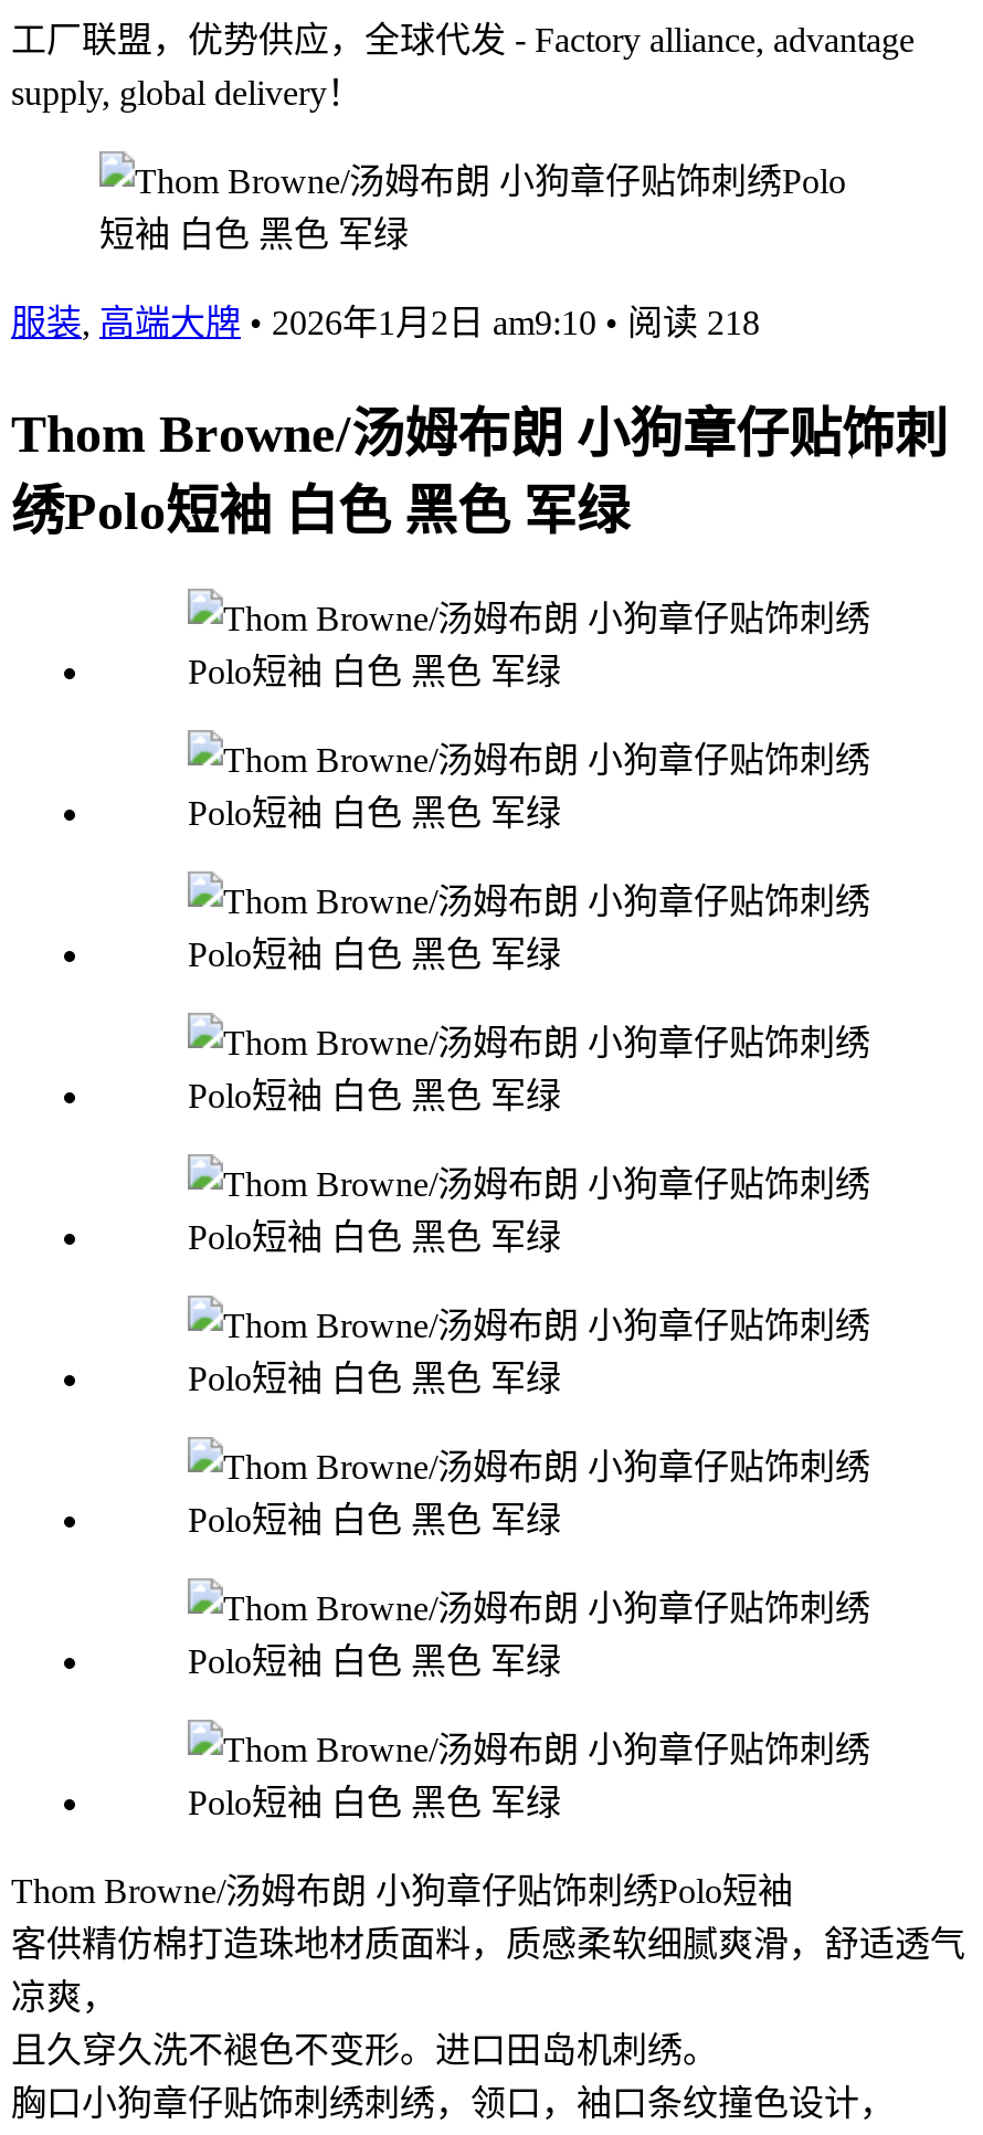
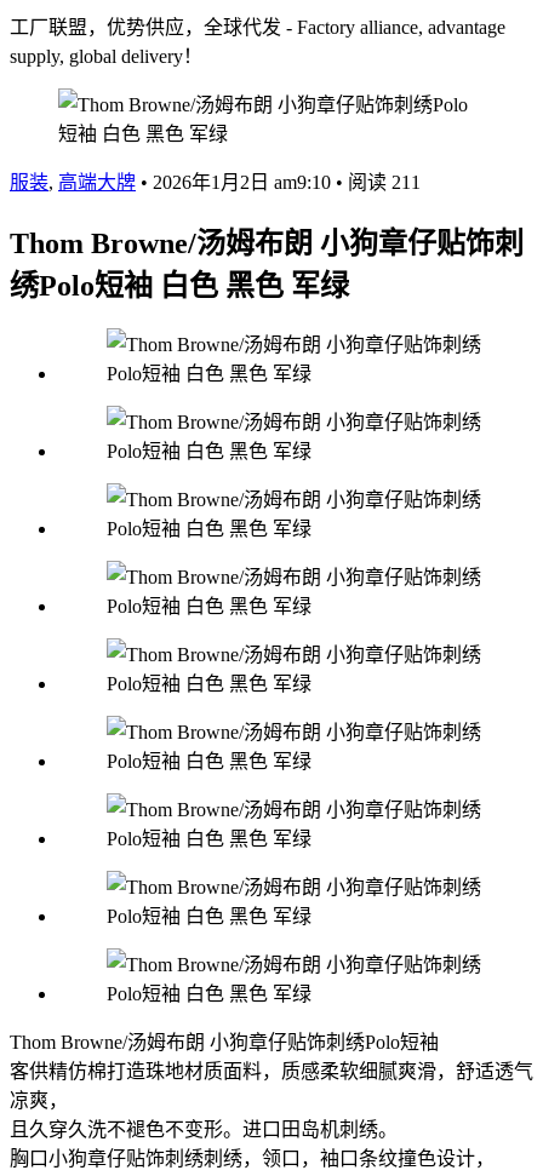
[11,305,760,342] 服装,高端大牌 • 2026年1月2日 am9:10 • 阅读 218 -> [10,172,421,193] 服装,高端大牌 • 2026年1月2日 am9:10 • 阅读 211

